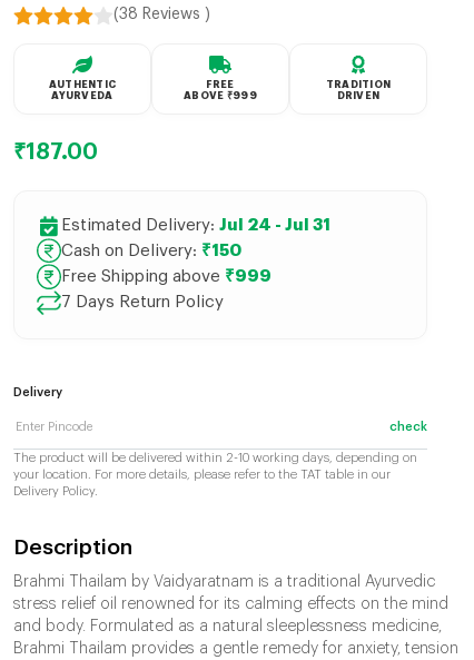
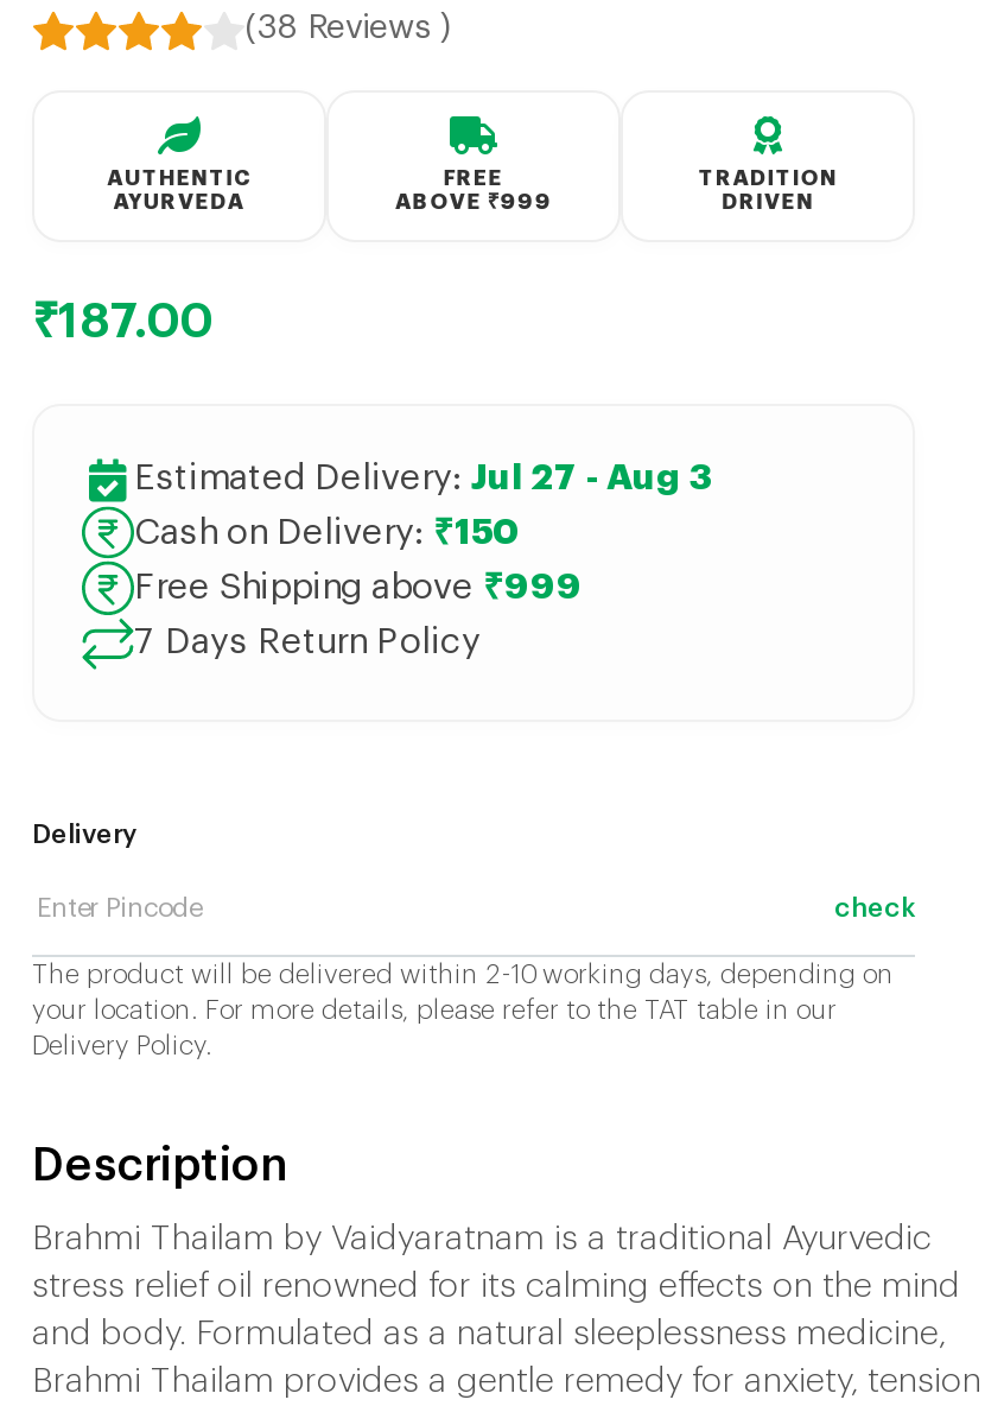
[61,217,330,234] Estimated Delivery: Jul 24 - Jul 31 -> [134,462,711,497] Estimated Delivery: Jul 27 - Aug 3

